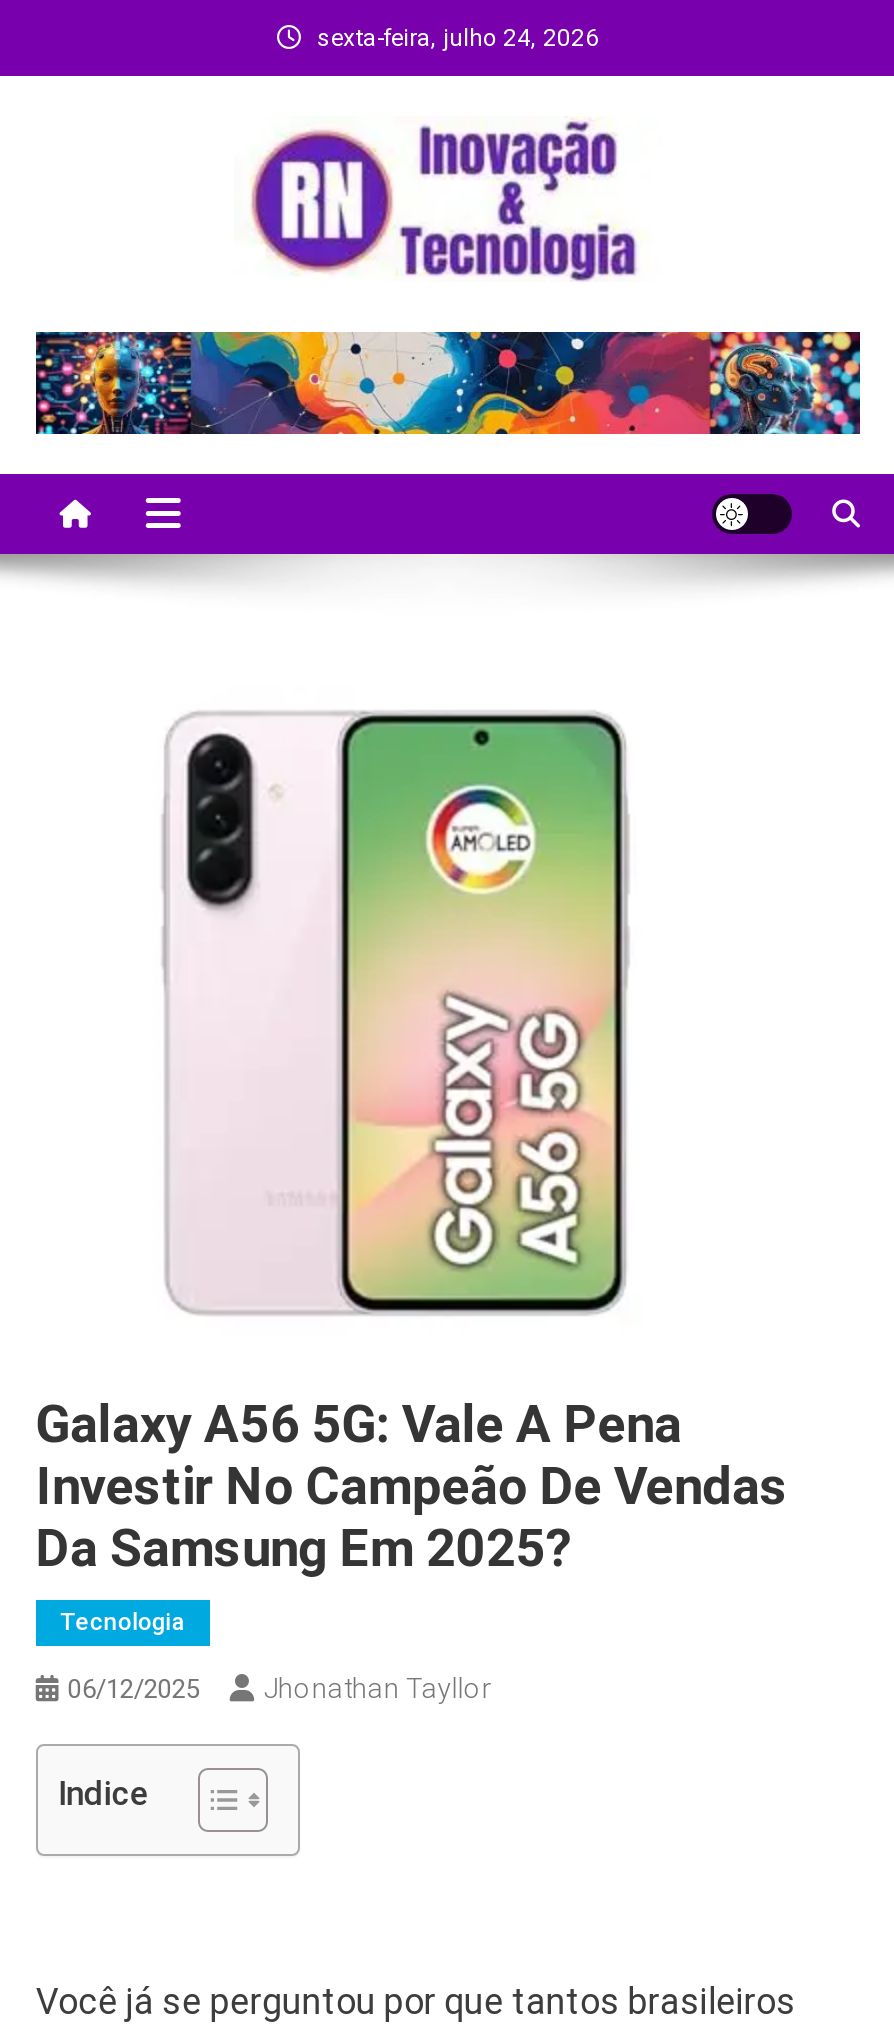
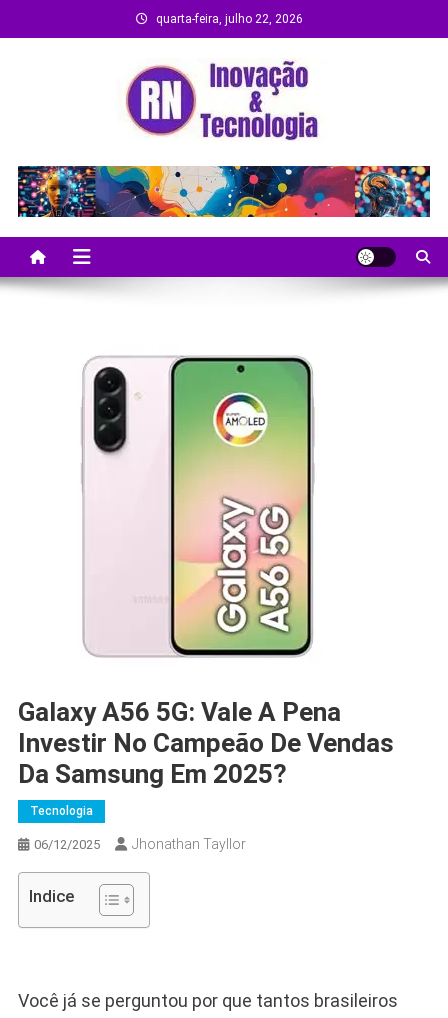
[317,24,599,52] sexta-feira, julho 24, 2026 -> [155,12,302,26] quarta-feira, julho 22, 2026

